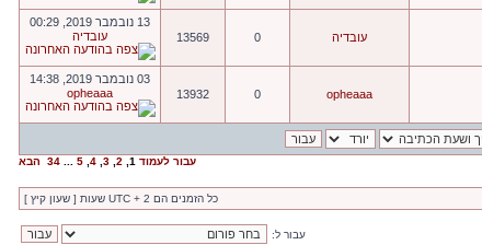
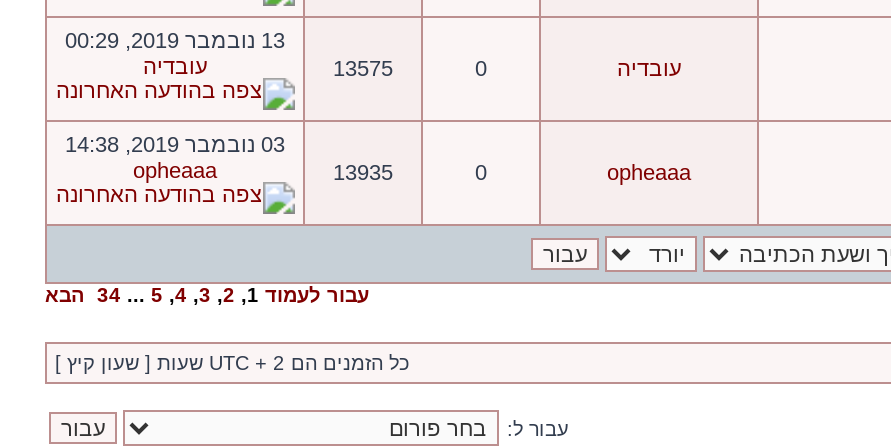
[176,31,209,44] 13569 -> [333,56,393,80] 13575
[176,87,209,101] 13932 -> [333,160,393,184] 13935

